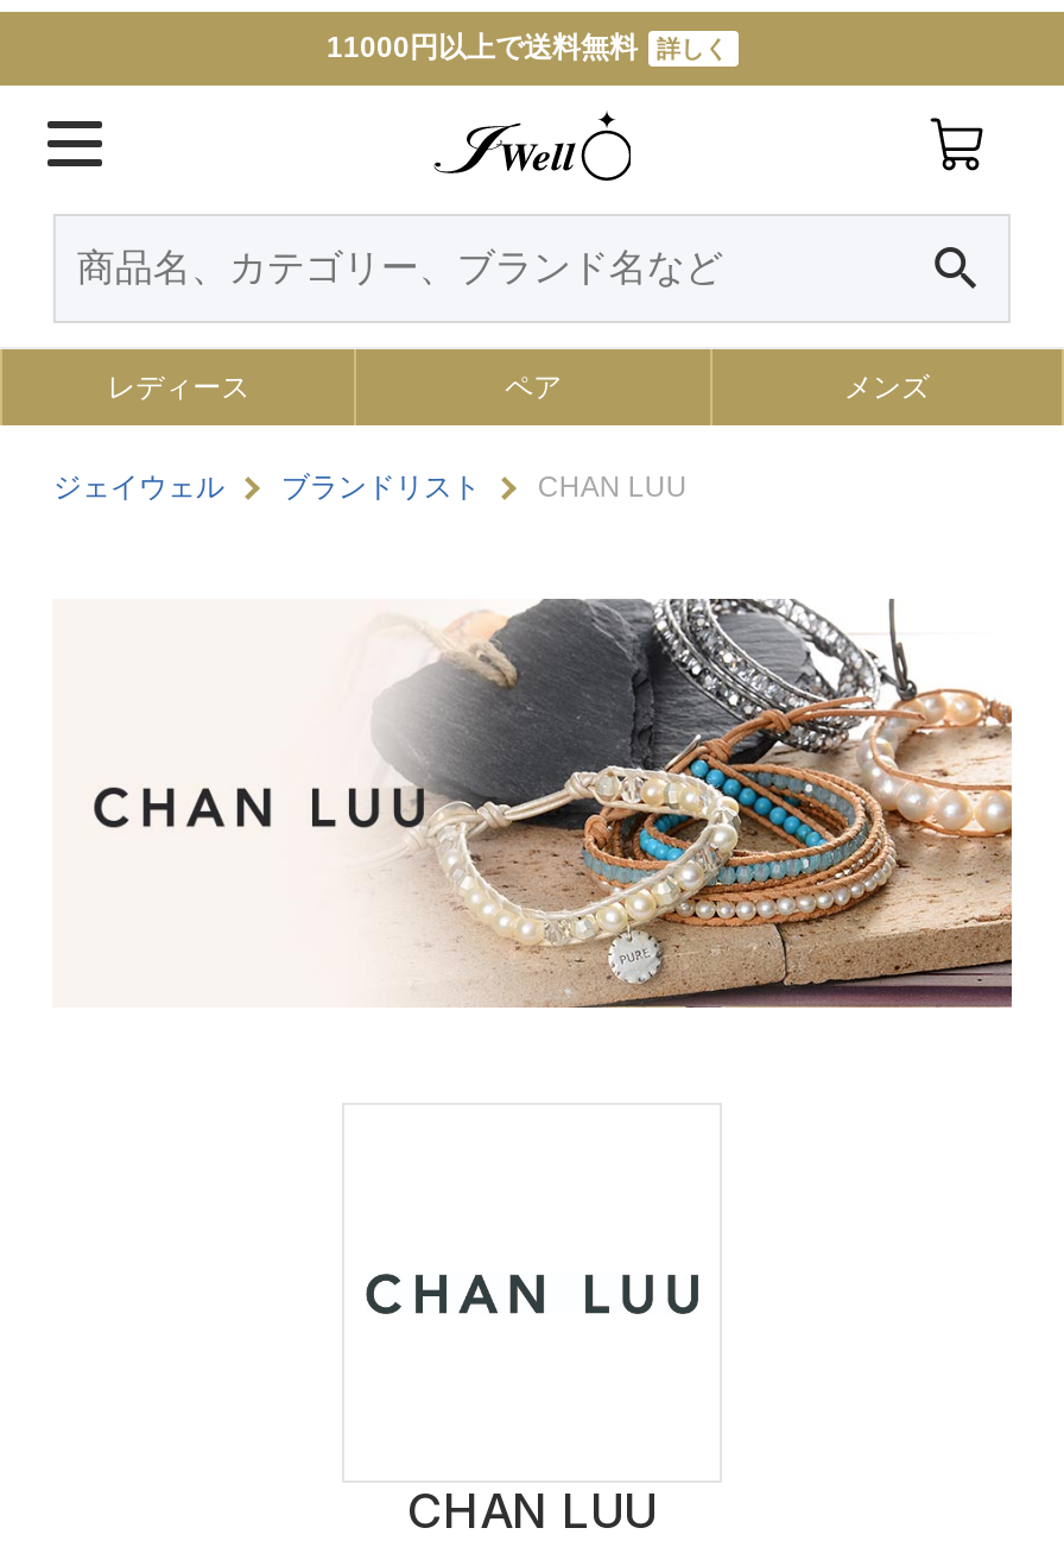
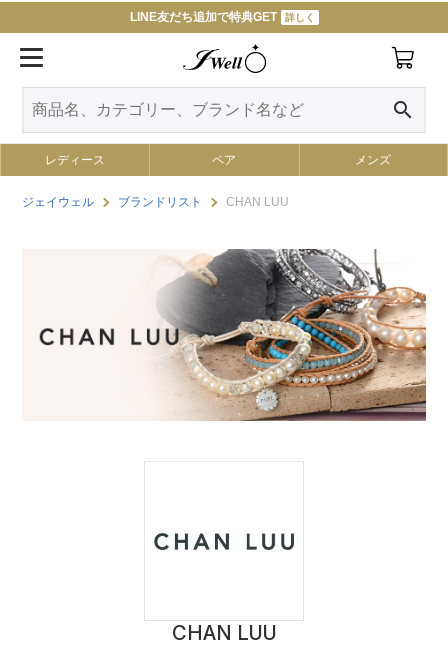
[327,31,638,64] 11000円以上で送料無料 -> [129,10,276,24] LINE友だち追加で特典GET

